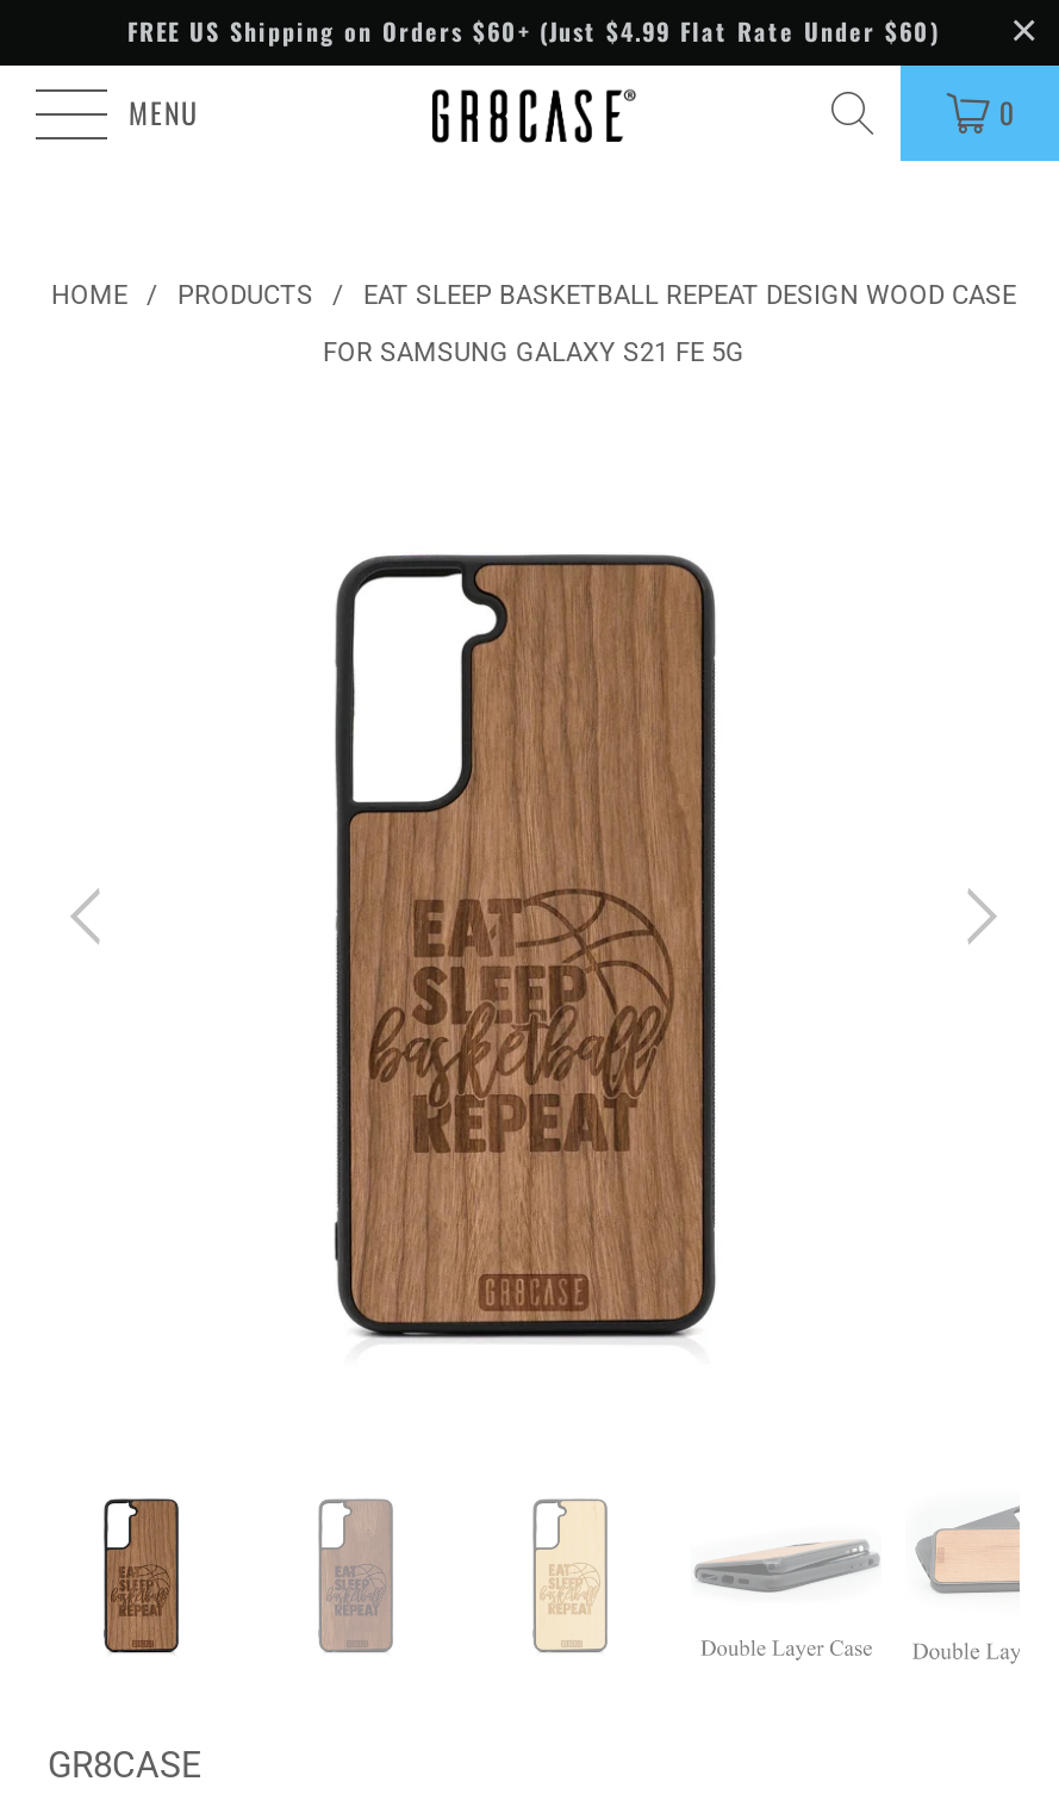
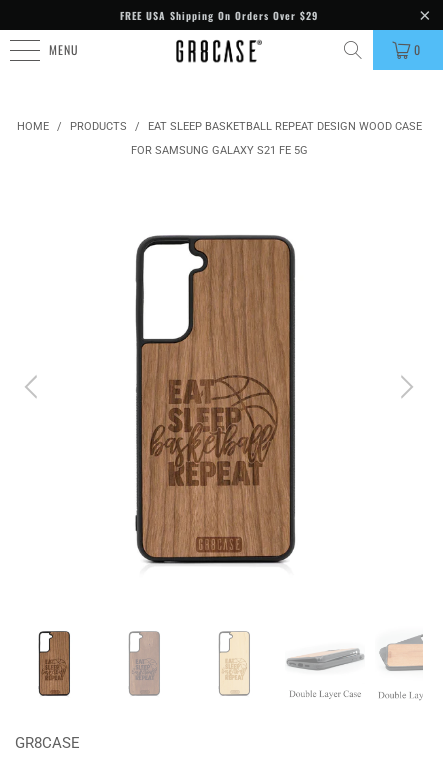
[127,12,940,48] FREE US Shipping on Orders $60+ (Just $4.99 Flat Rate Under $60) -> [120,7,318,22] FREE USA Shipping On Orders Over $29

